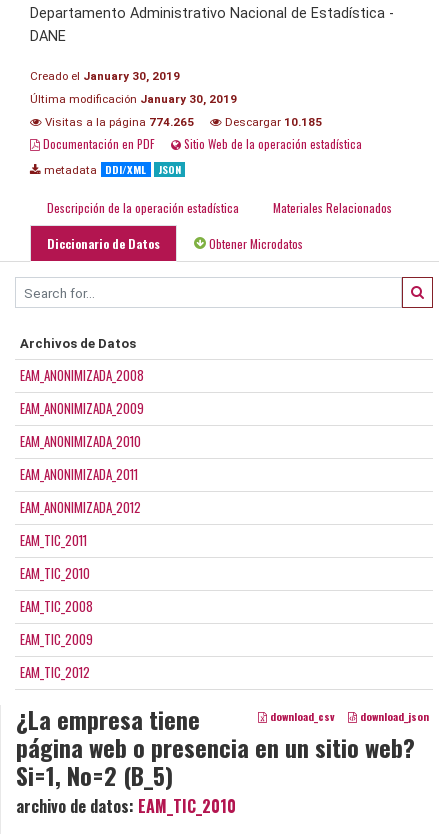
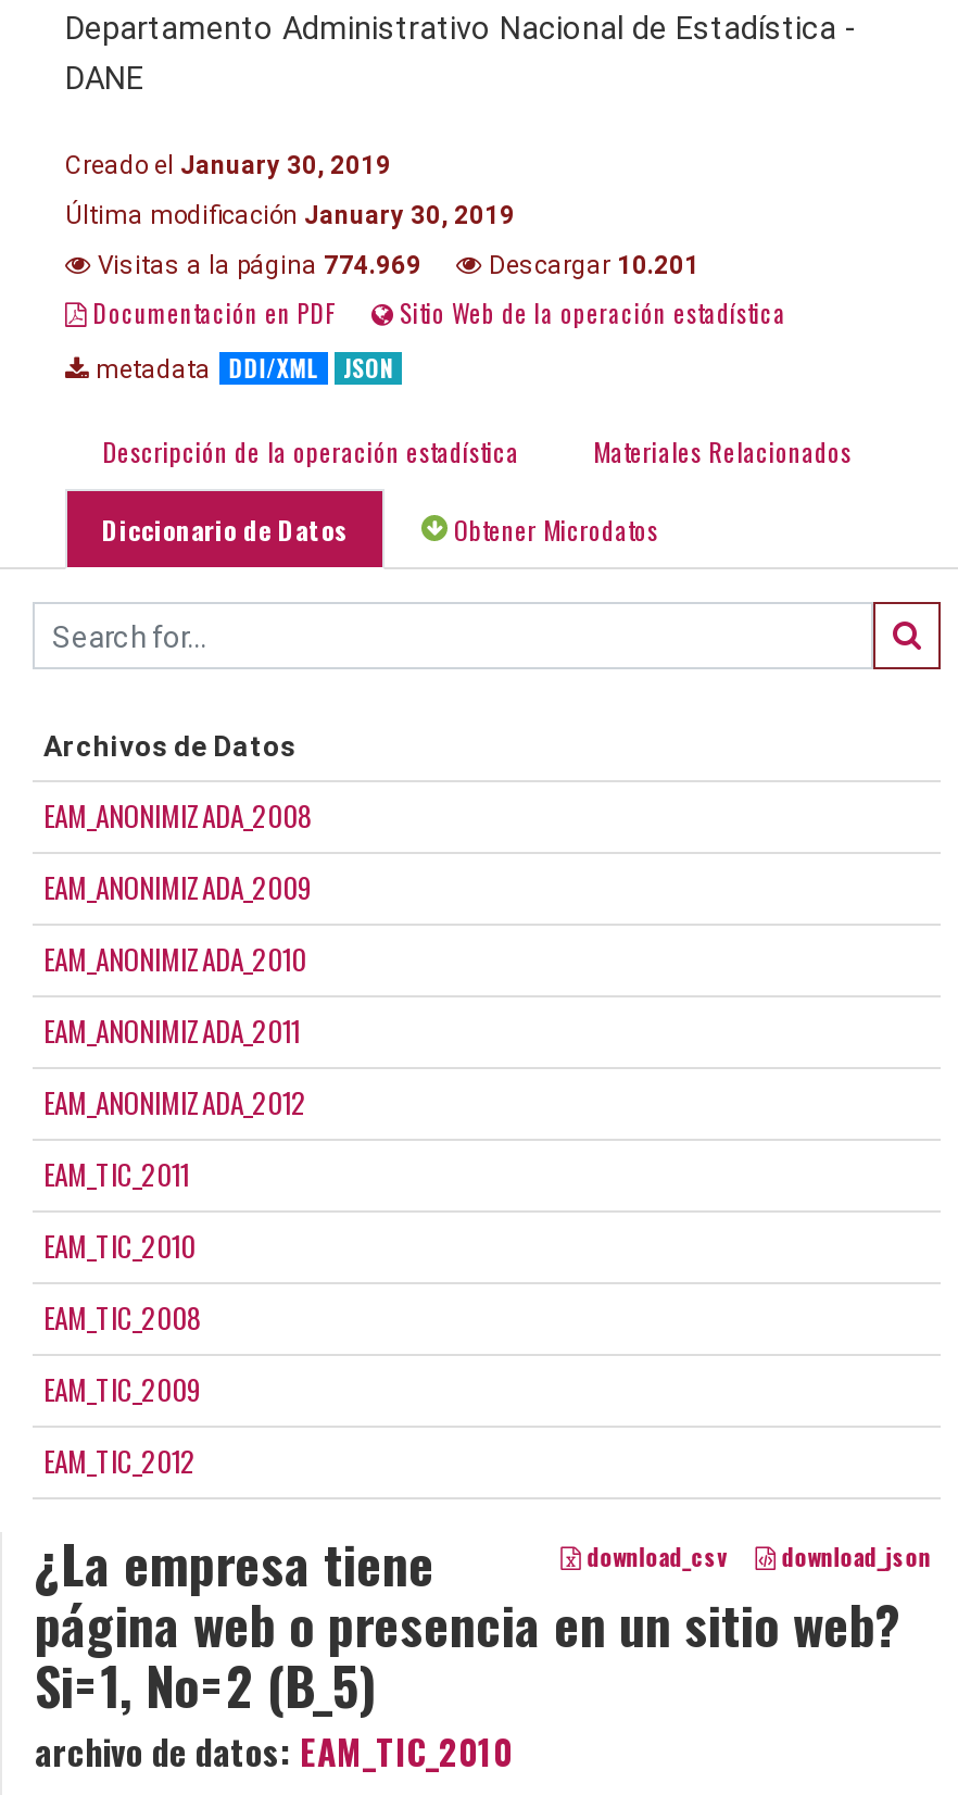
[42,115,194,129] Visitas a la página 774.265 -> [91,251,421,281] Visitas a la página 774.969
[222,115,322,129] Descargar 10.185 -> [482,251,699,281] Descargar 10.201

